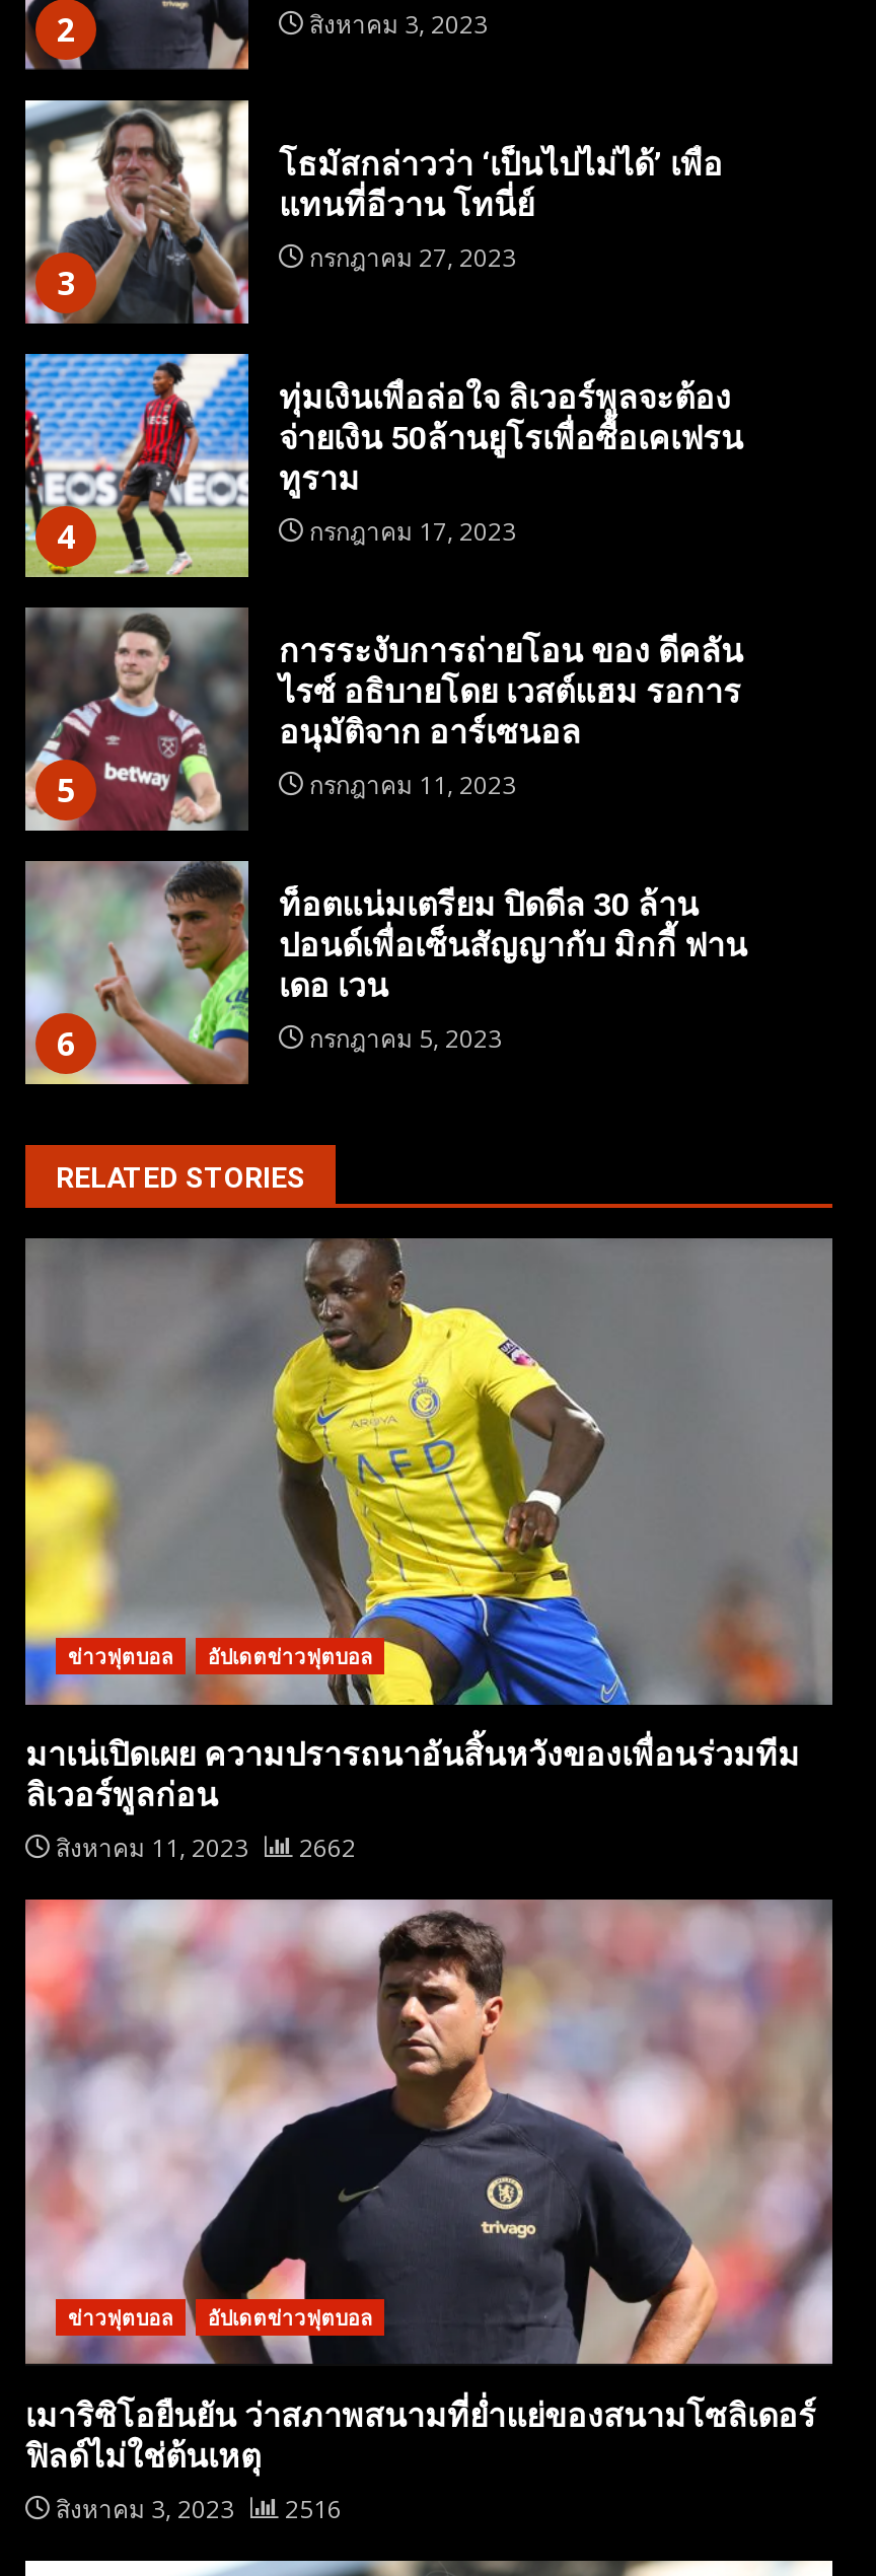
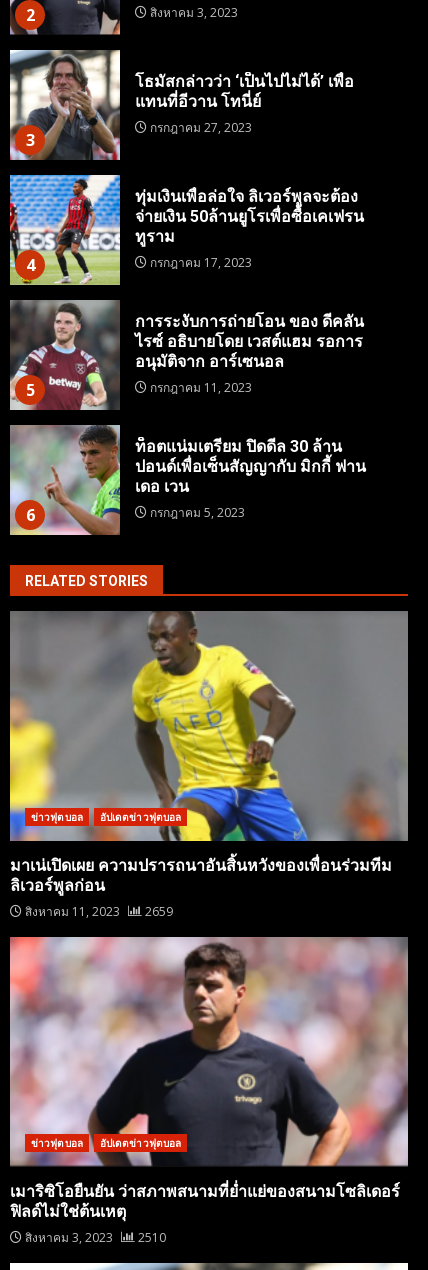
[50,1831,356,1866] สิงหาคม 11, 2023 2662 -> [22,903,173,920] สิงหาคม 11, 2023 2659
[50,2493,342,2527] สิงหาคม 3, 2023 2516 -> [22,1229,166,1246] สิงหาคม 3, 2023 2510

